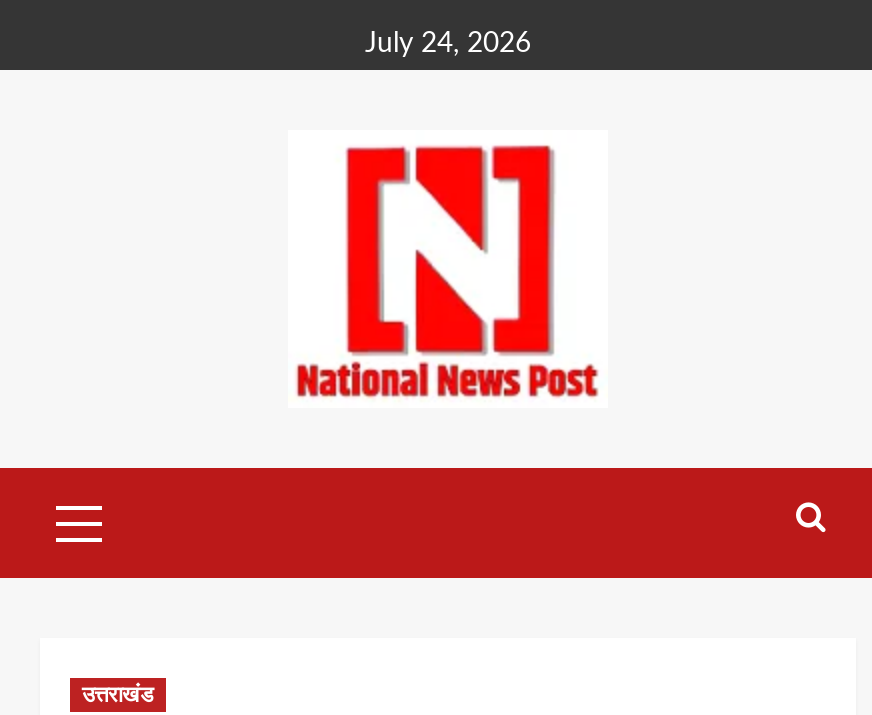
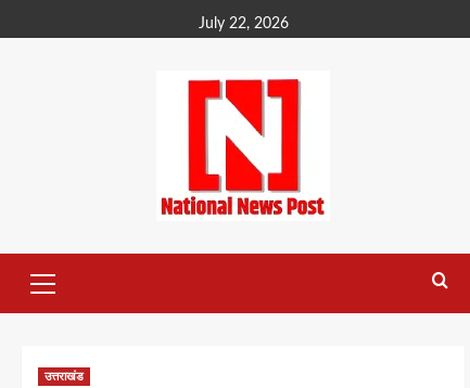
[365,30,531,58] July 24, 2026 -> [198,16,288,31] July 22, 2026

